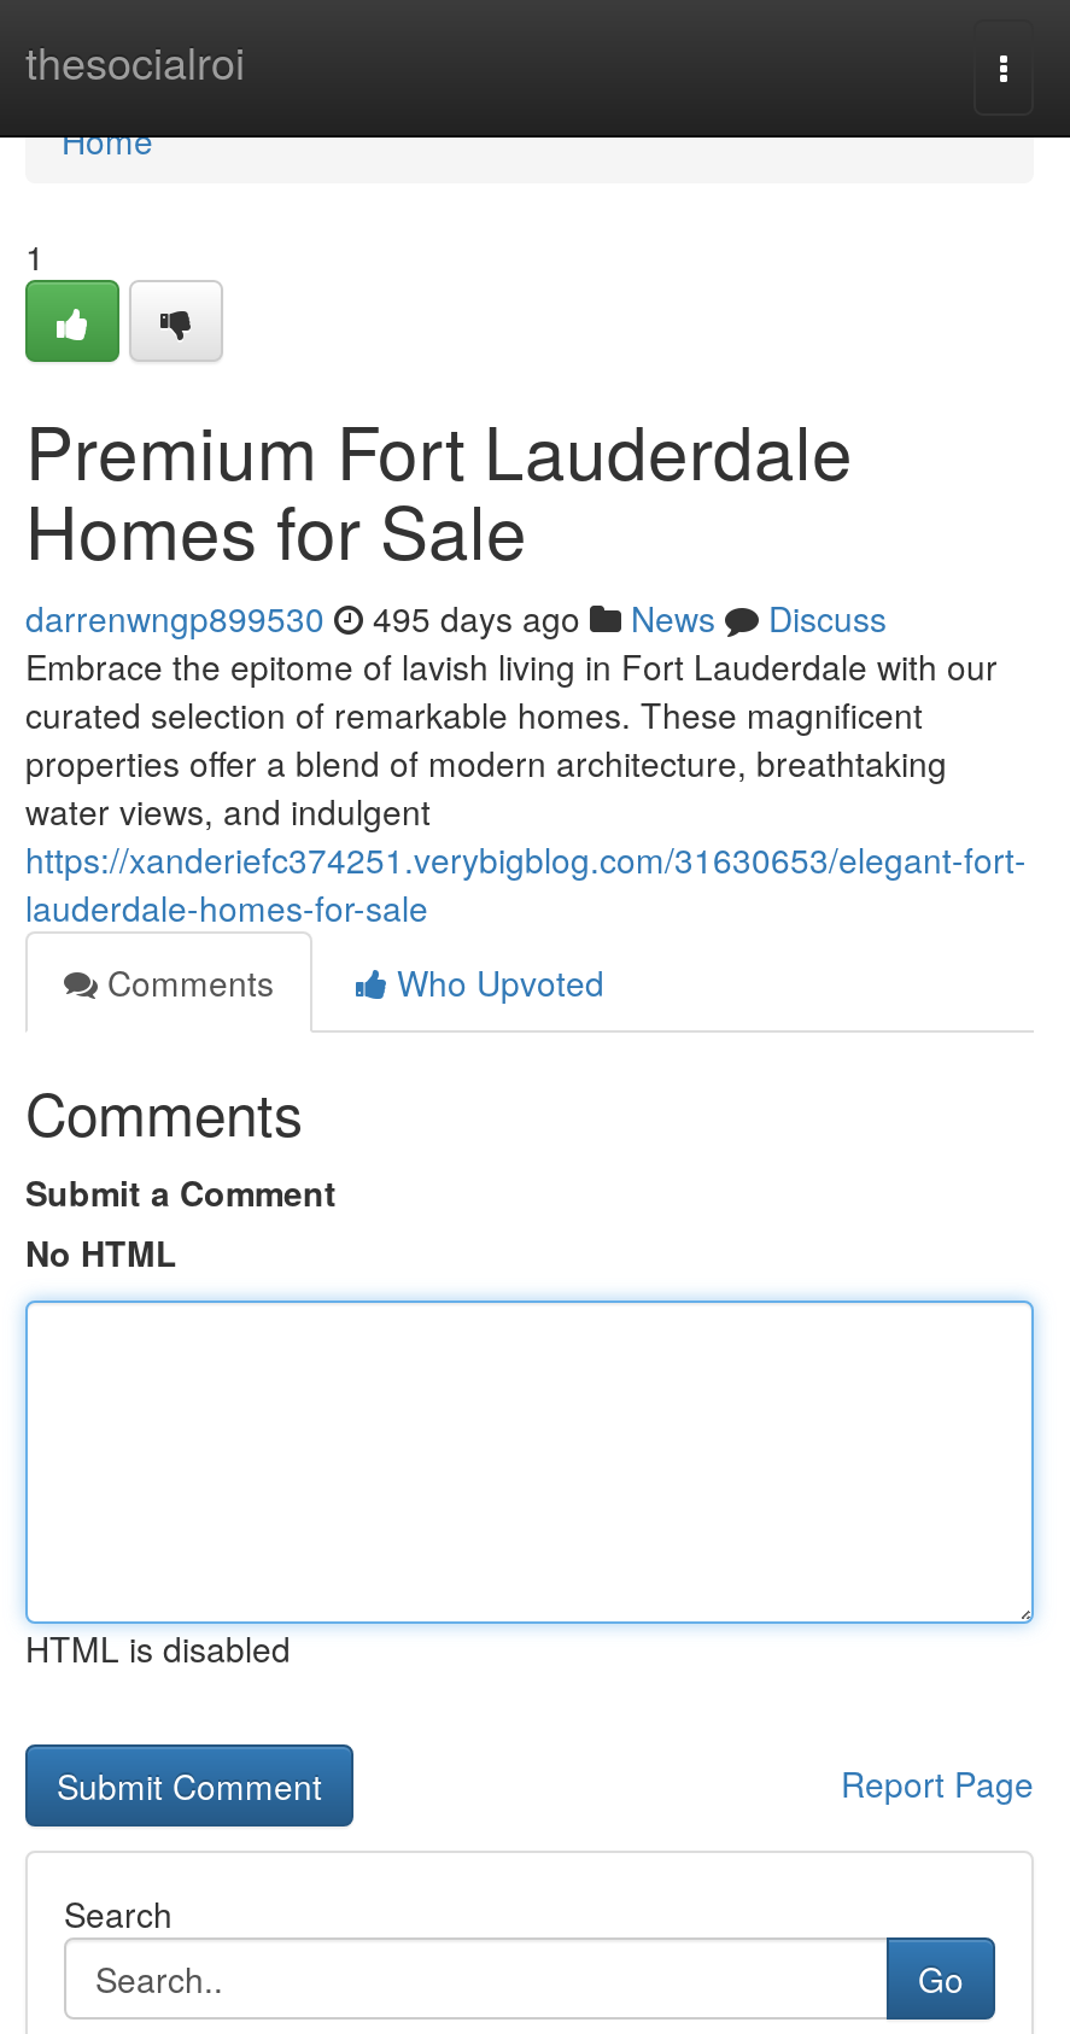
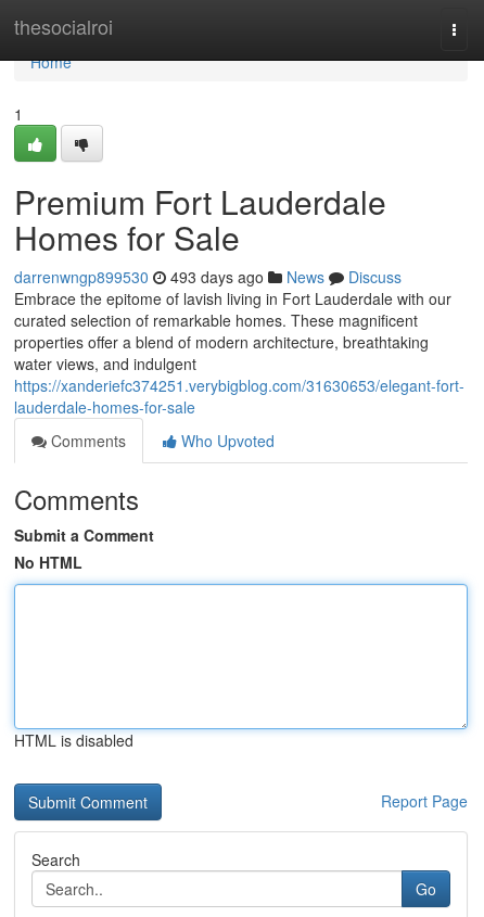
[25,594,887,642] darrenwngp899530 495 days ago News Discuss -> [14,266,402,288] darrenwngp899530 493 days ago News Discuss

